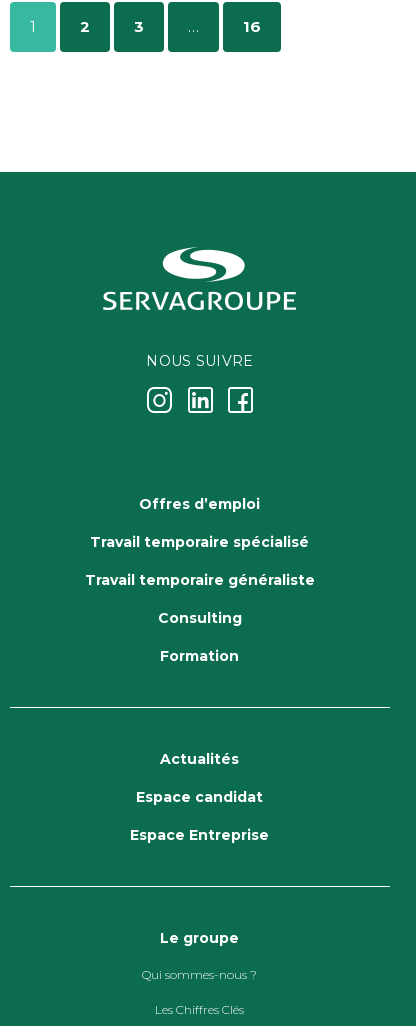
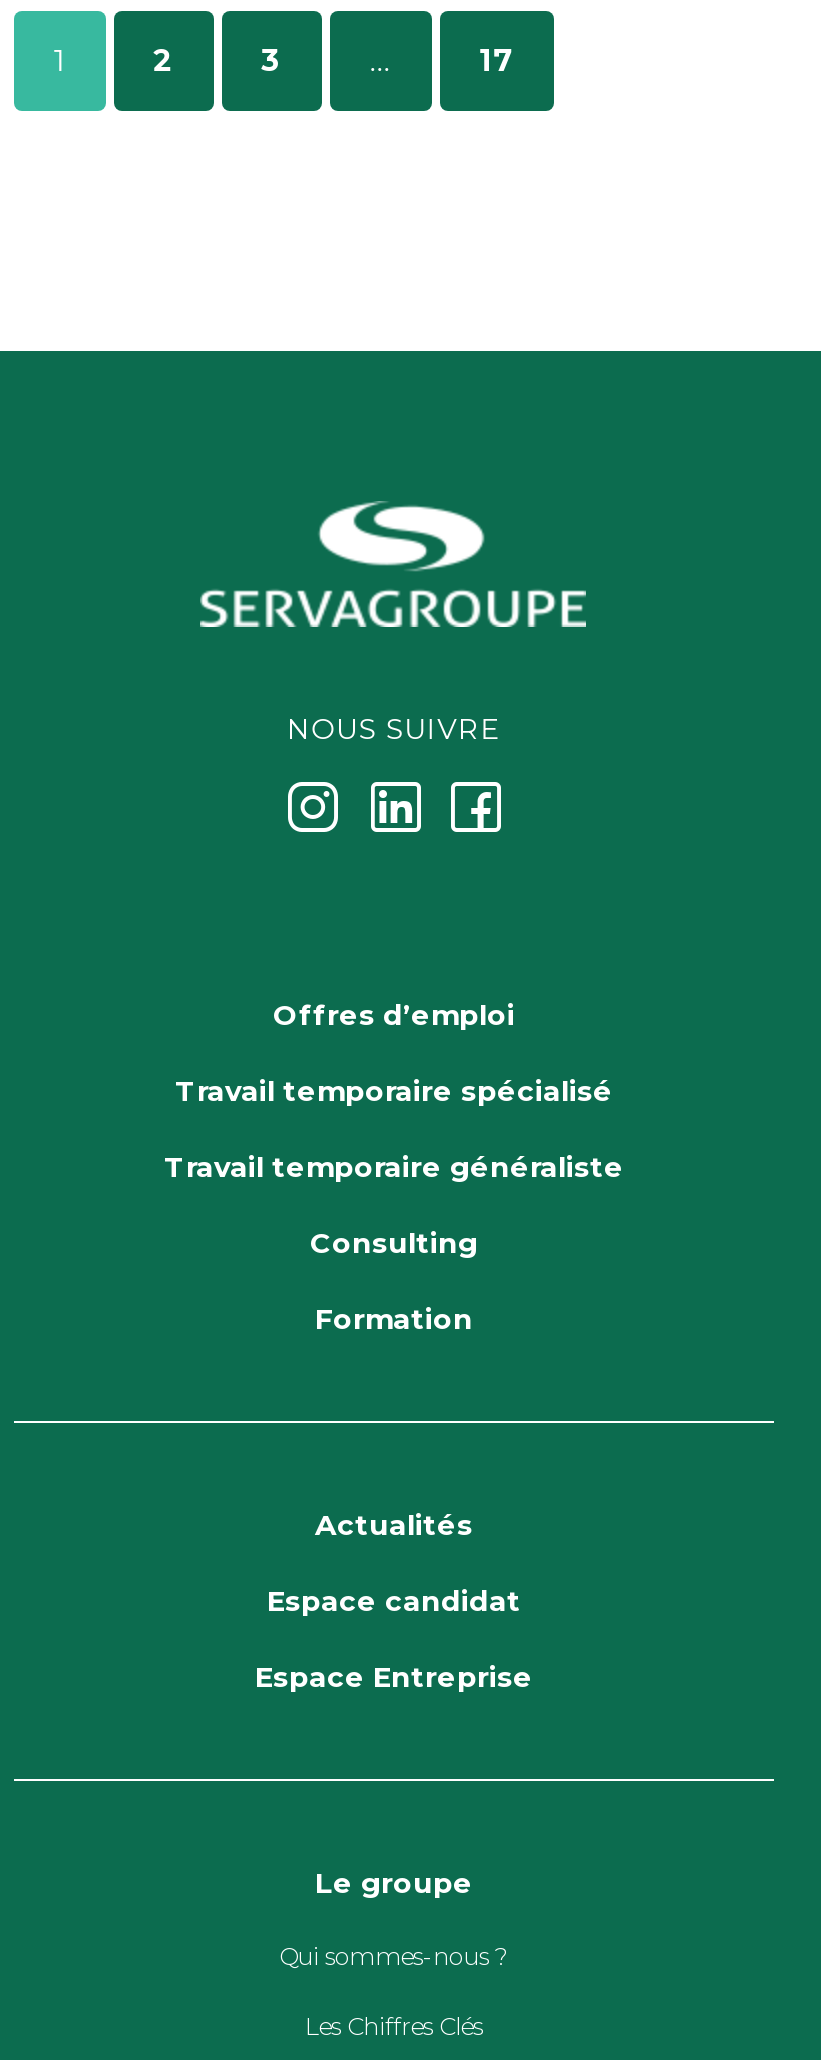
[243,17,261,36] 16 -> [479,41,513,79] 17

